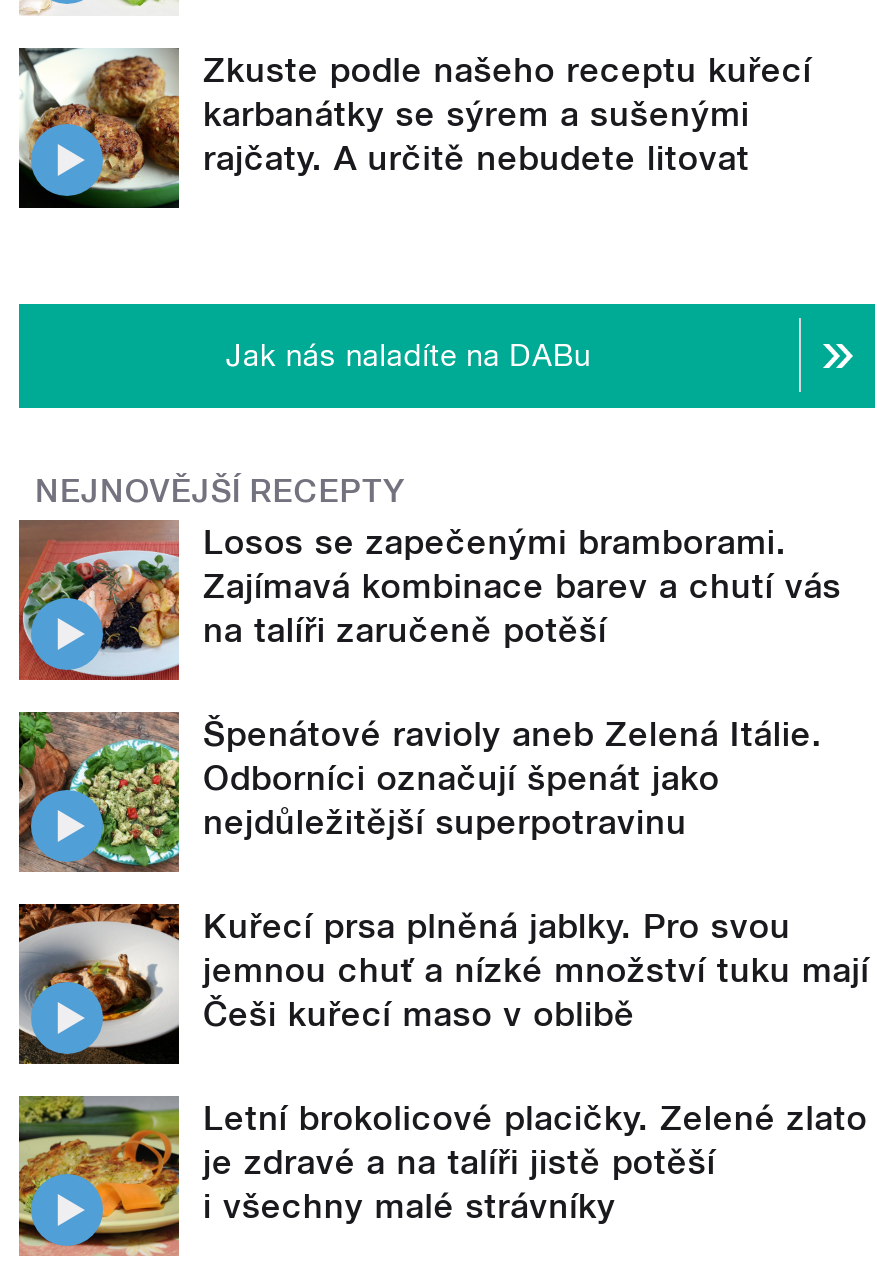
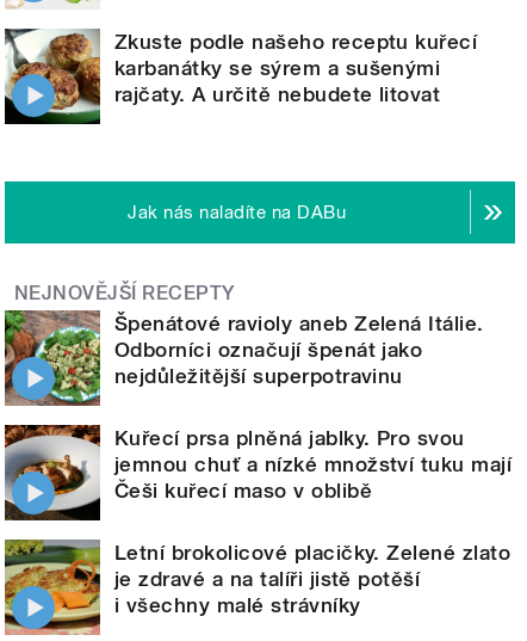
[17,520,842,680] [image] | Losos se zapečenými bramborami. | Zajímavá kombinace barev a chutí vás | na talíři zaručeně potěší -> none

